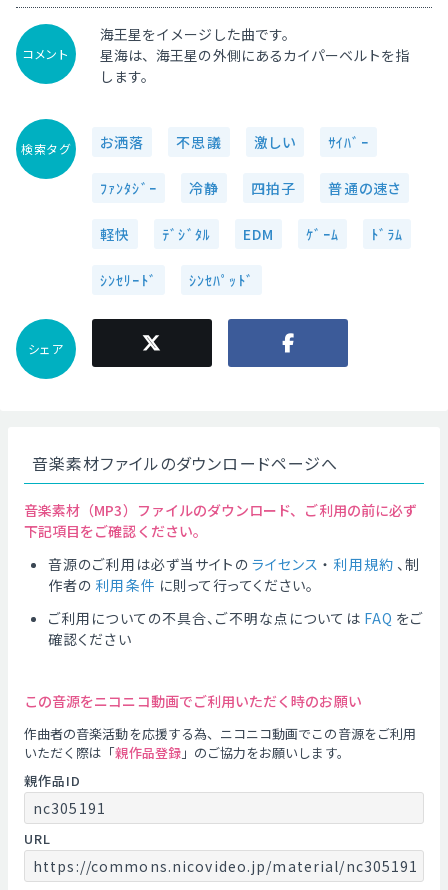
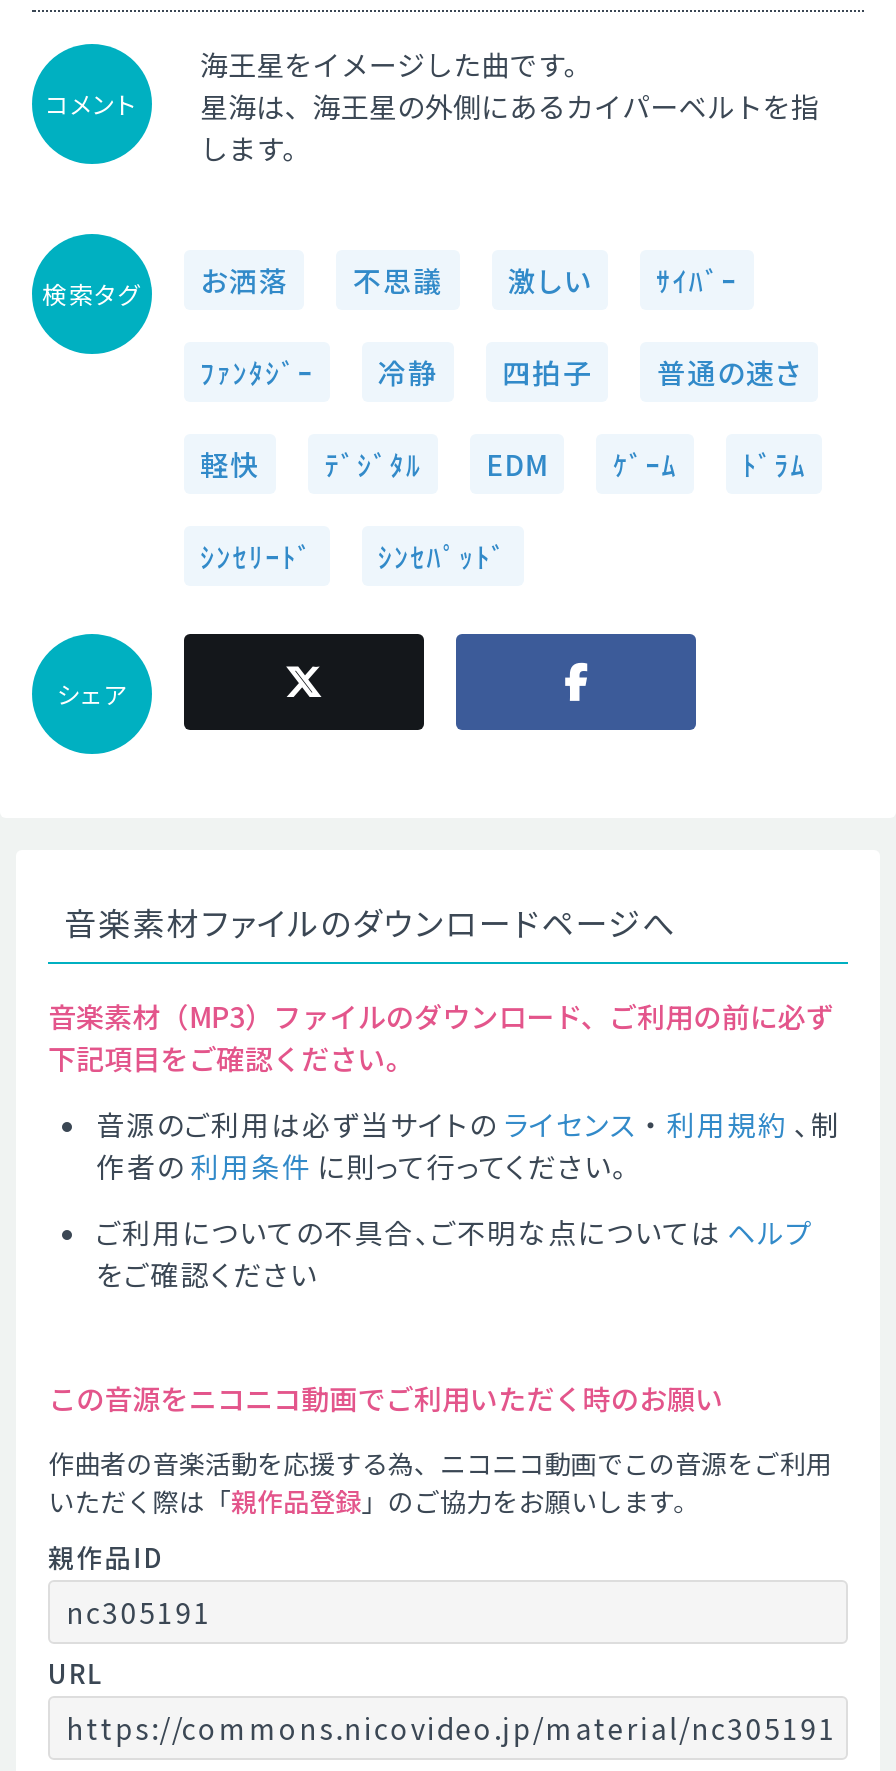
[48,608,423,649] ご利用についての不具合、ご不明な点については FAQ をご | 確認ください -> [96,1212,814,1294] ご利用についての不具合、ご不明な点については ヘルプ | をご確認ください

